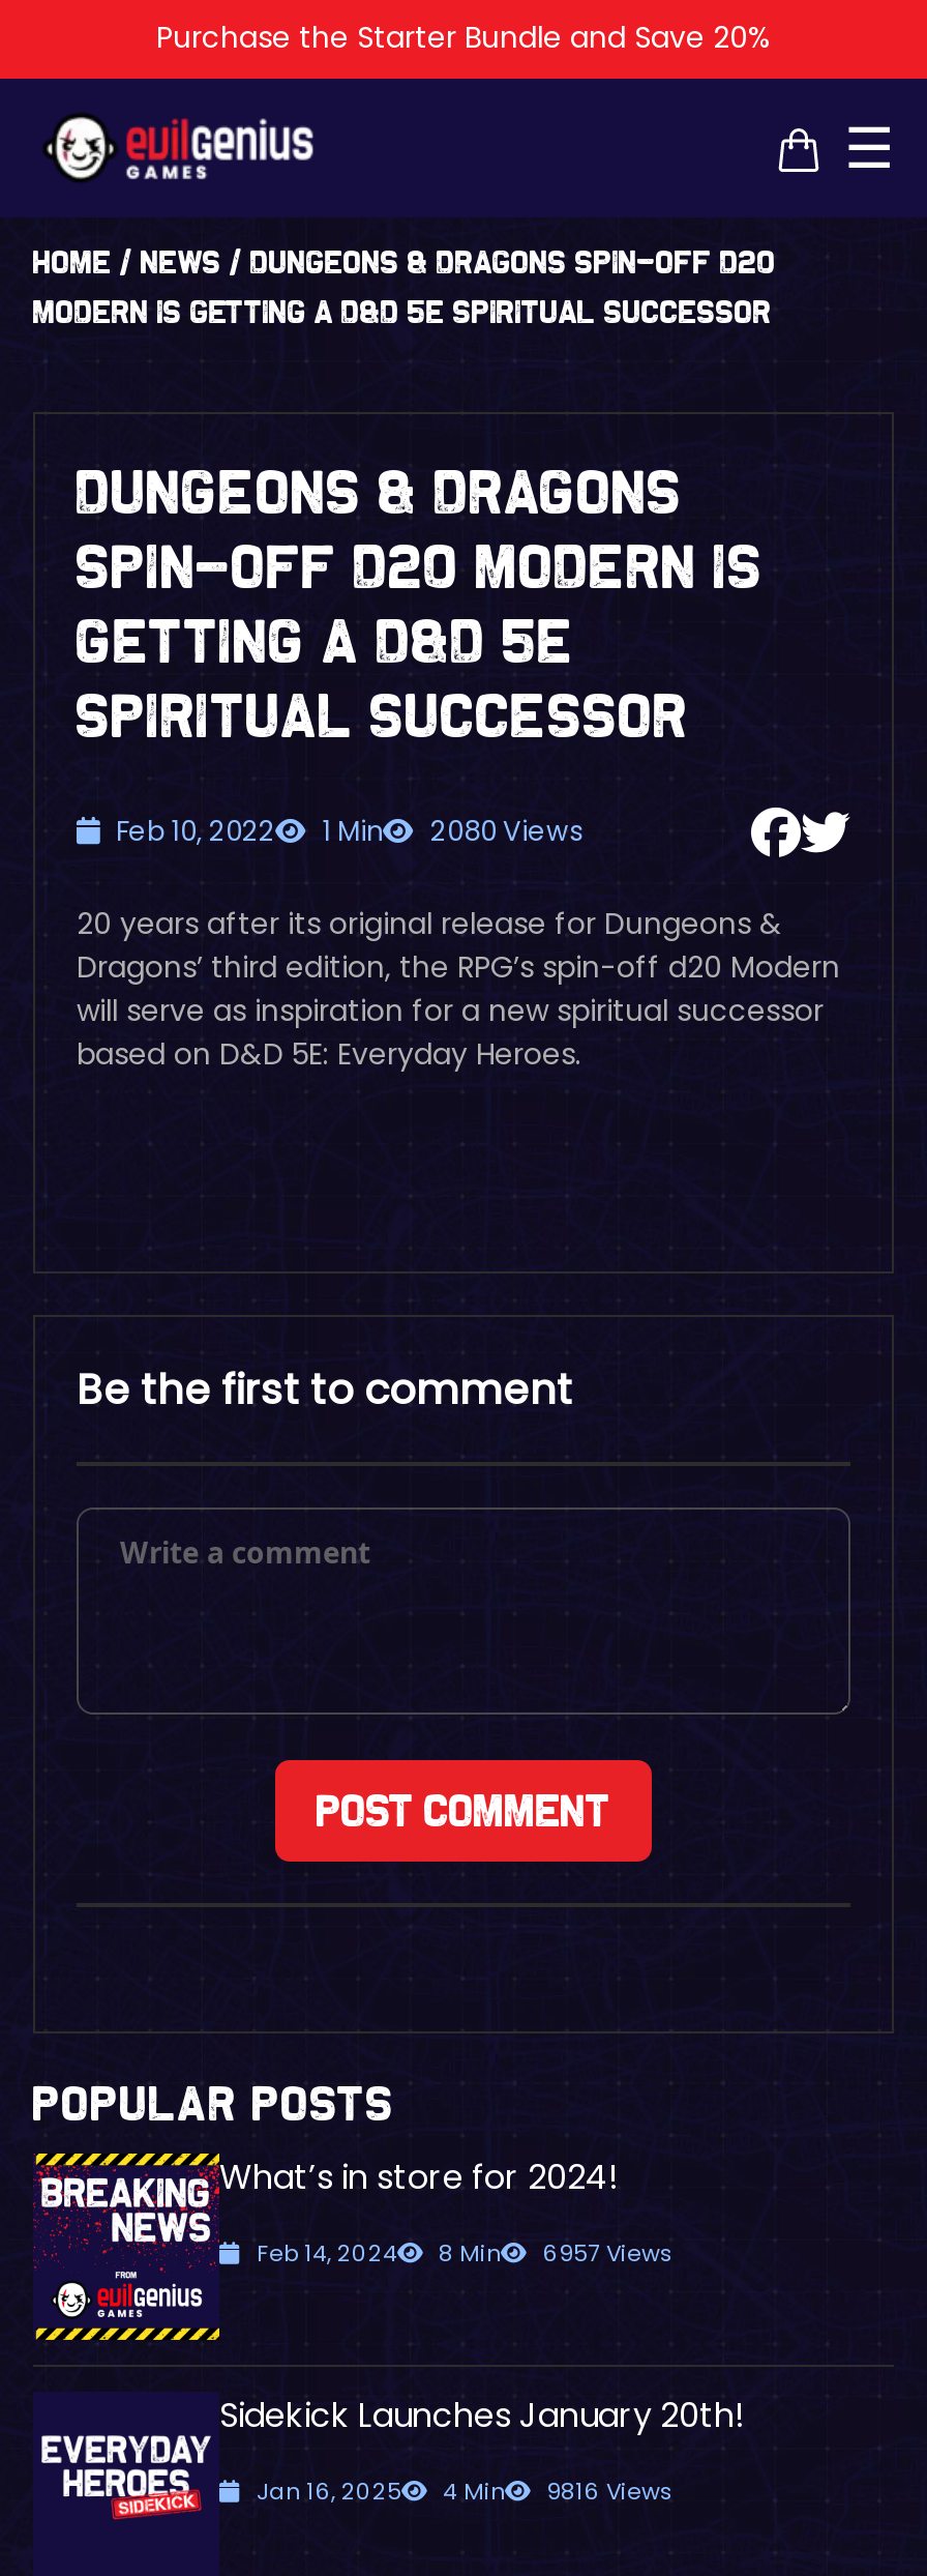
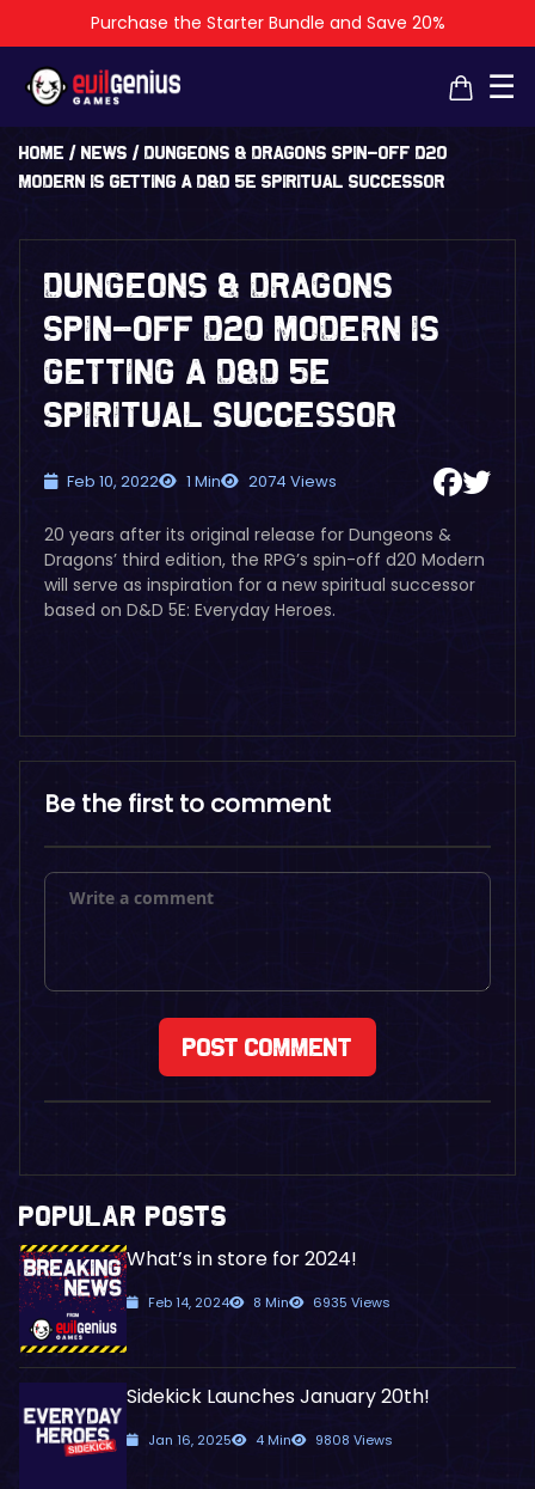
[430,812,584,852] 2080 Views -> [248,470,337,493] 2074 Views
[257,2236,675,2269] Feb 14, 2024 8 Min 6957 Views -> [148,1293,391,1312] Feb 14, 2024 8 Min 6935 Views
[257,2474,675,2507] Jan 16, 2025 4 Min 9816 Views -> [148,1430,393,1449] Jan 16, 2025 4 Min 9808 Views

